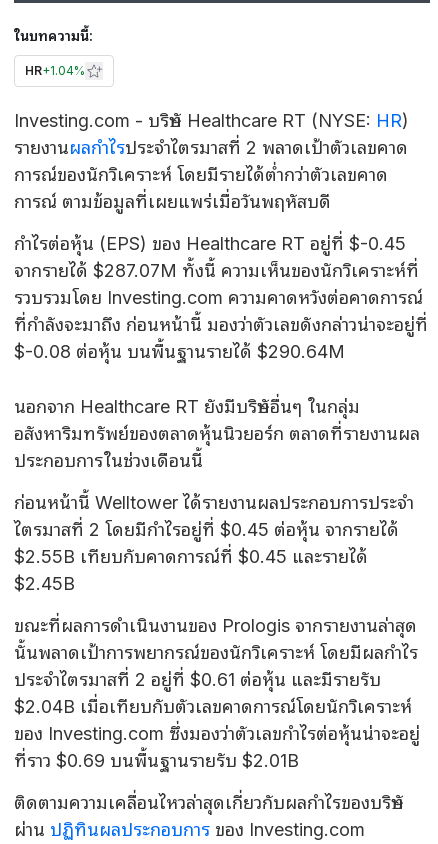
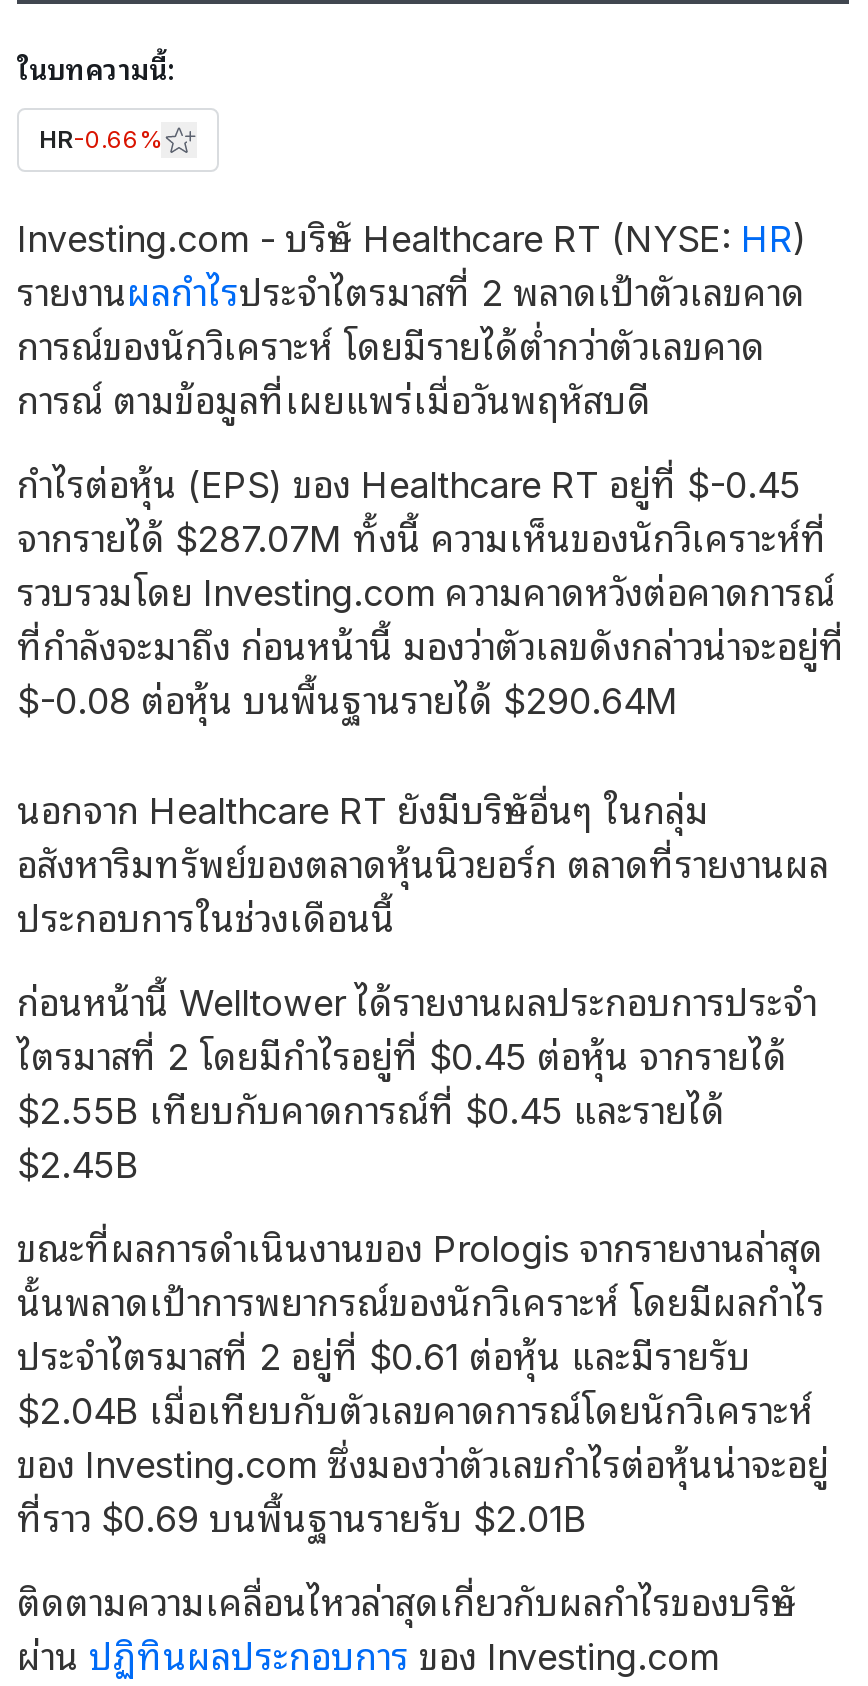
[25,63,85,78] HR+1.04% -> [39,124,161,154] HR-0.66%

